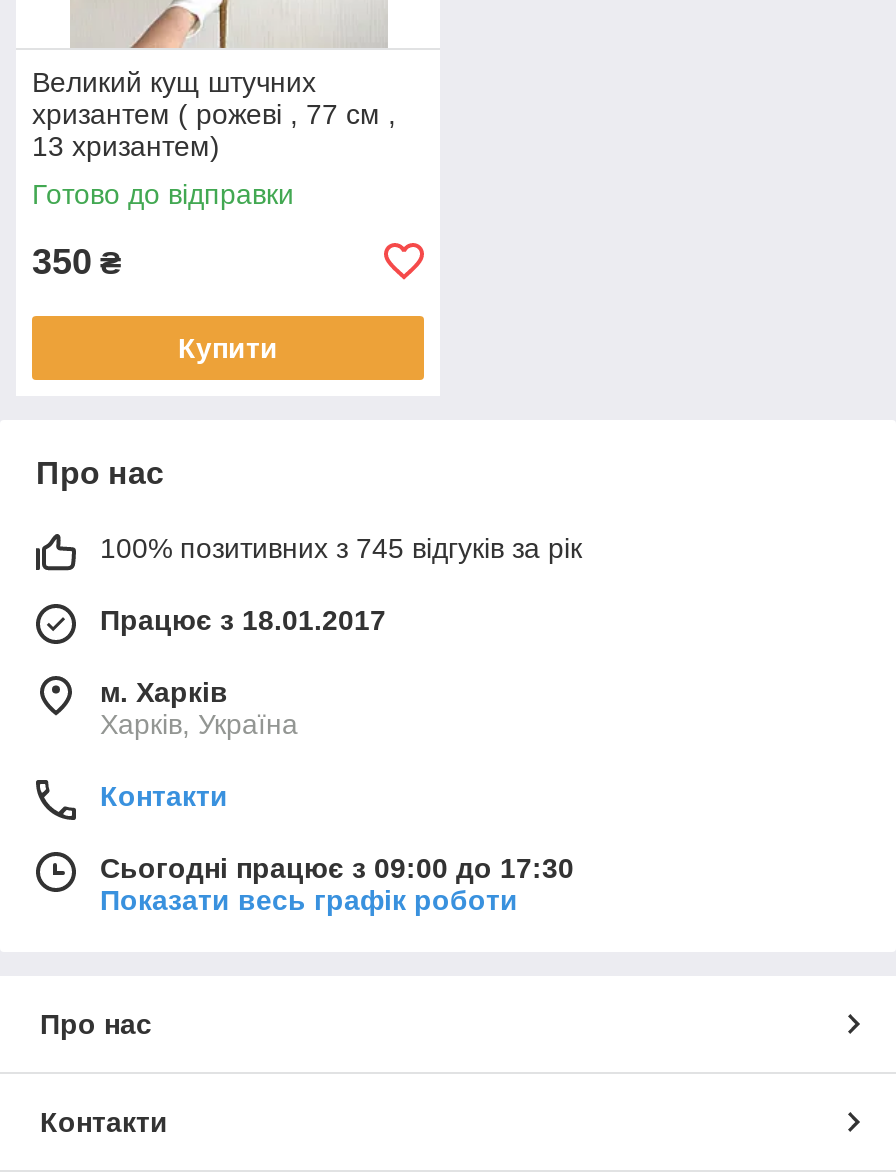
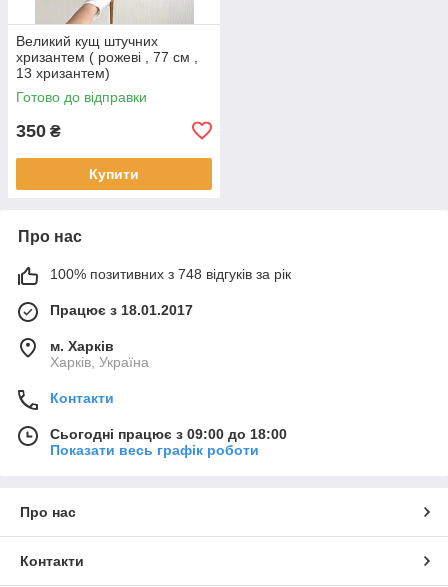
[100,532,582,564] 100% позитивних з 745 відгуків за рік -> [50,266,291,282] 100% позитивних з 748 відгуків за рік
[100,852,574,884] Сьогодні працює з 09:00 до 17:30 -> [50,426,287,442] Сьогодні працює з 09:00 до 18:00

